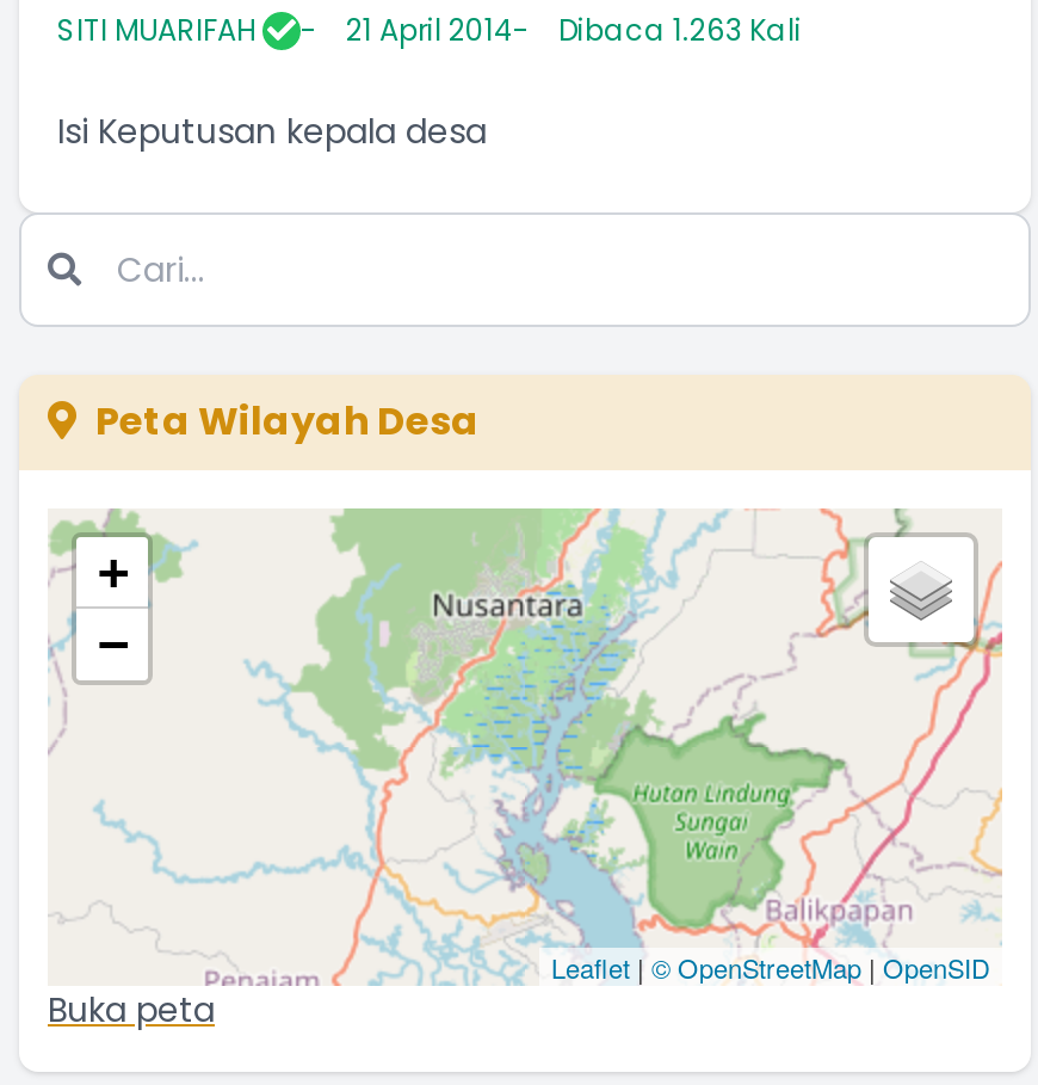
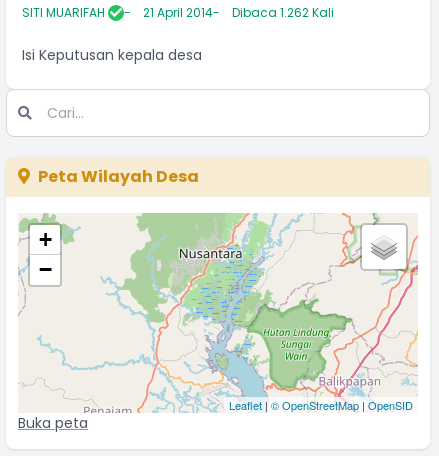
[346,10,802,50] 21 April 2014 Dibaca 1.263 Kali -> [143,4,334,21] 21 April 2014 Dibaca 1.262 Kali

